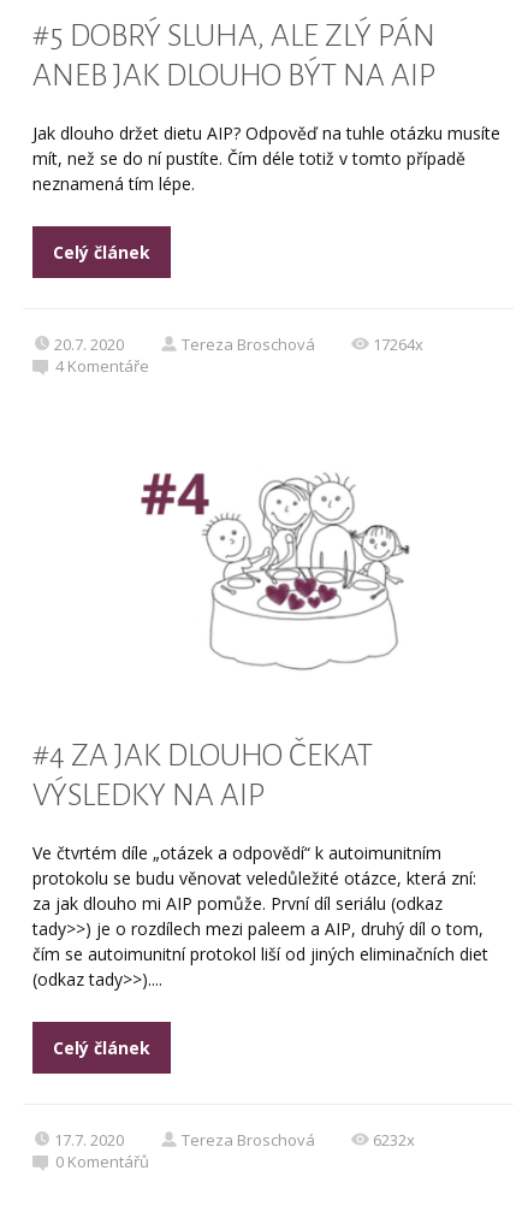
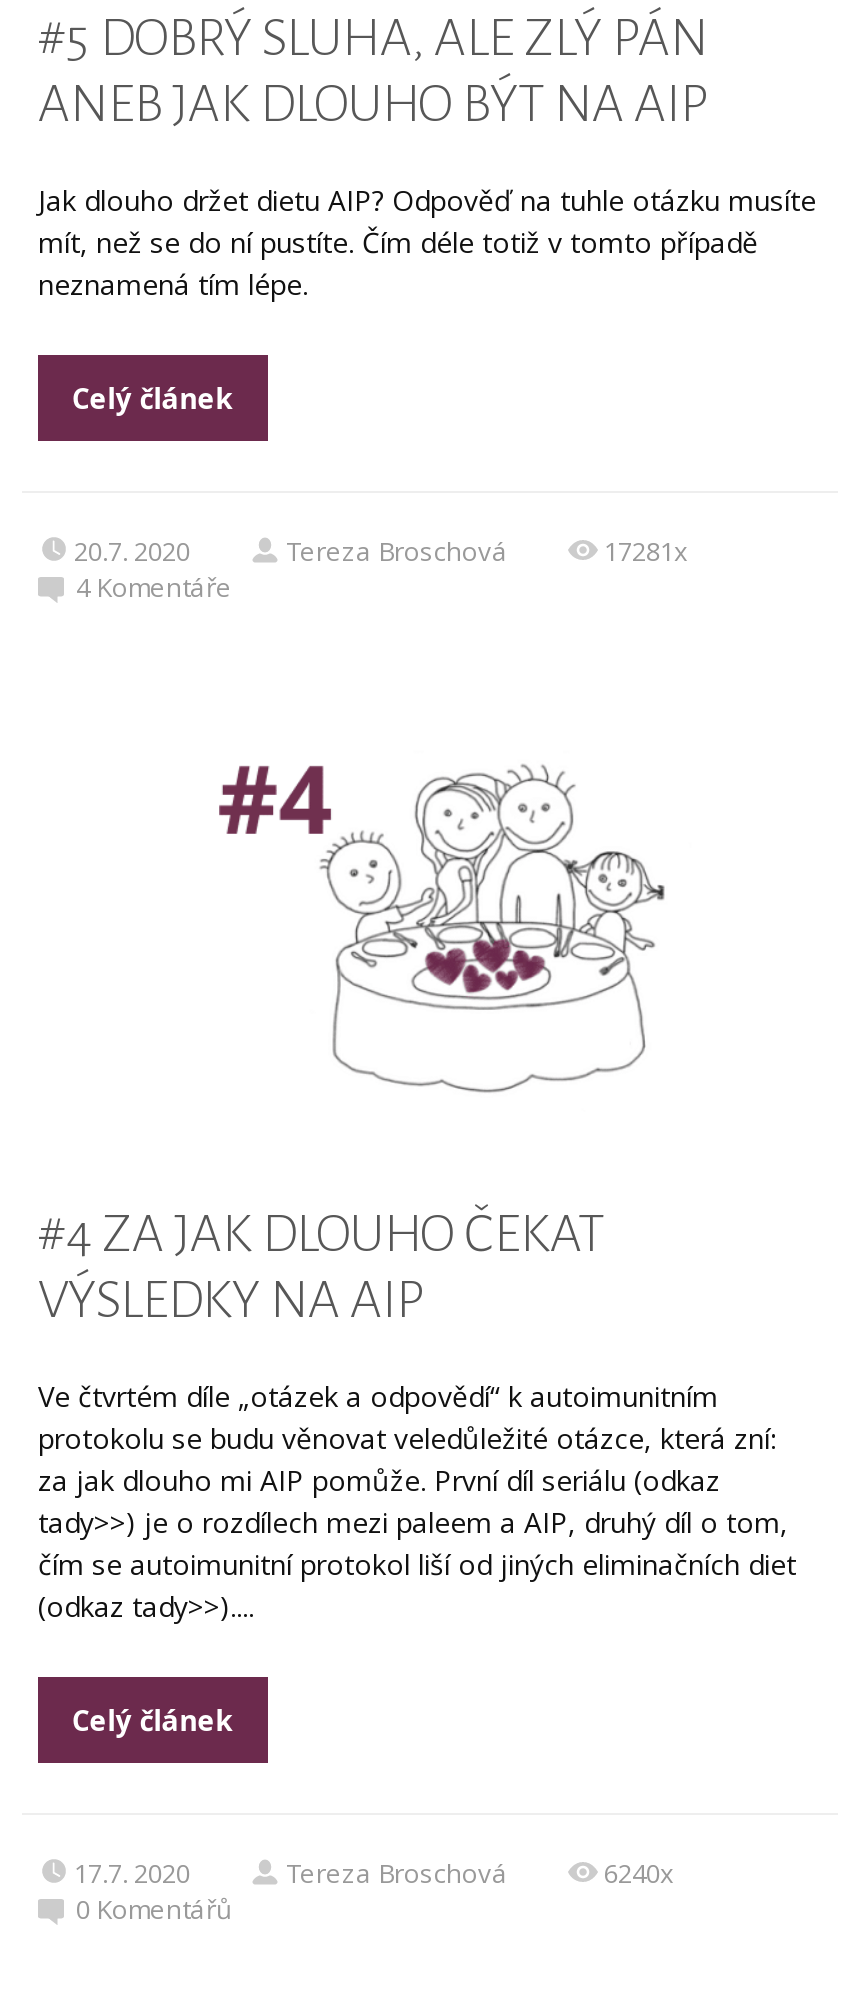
[373,334,423,356] 17264x -> [604,532,688,568] 17281x
[373,1129,415,1151] 6232x -> [604,1853,674,1889] 6240x

